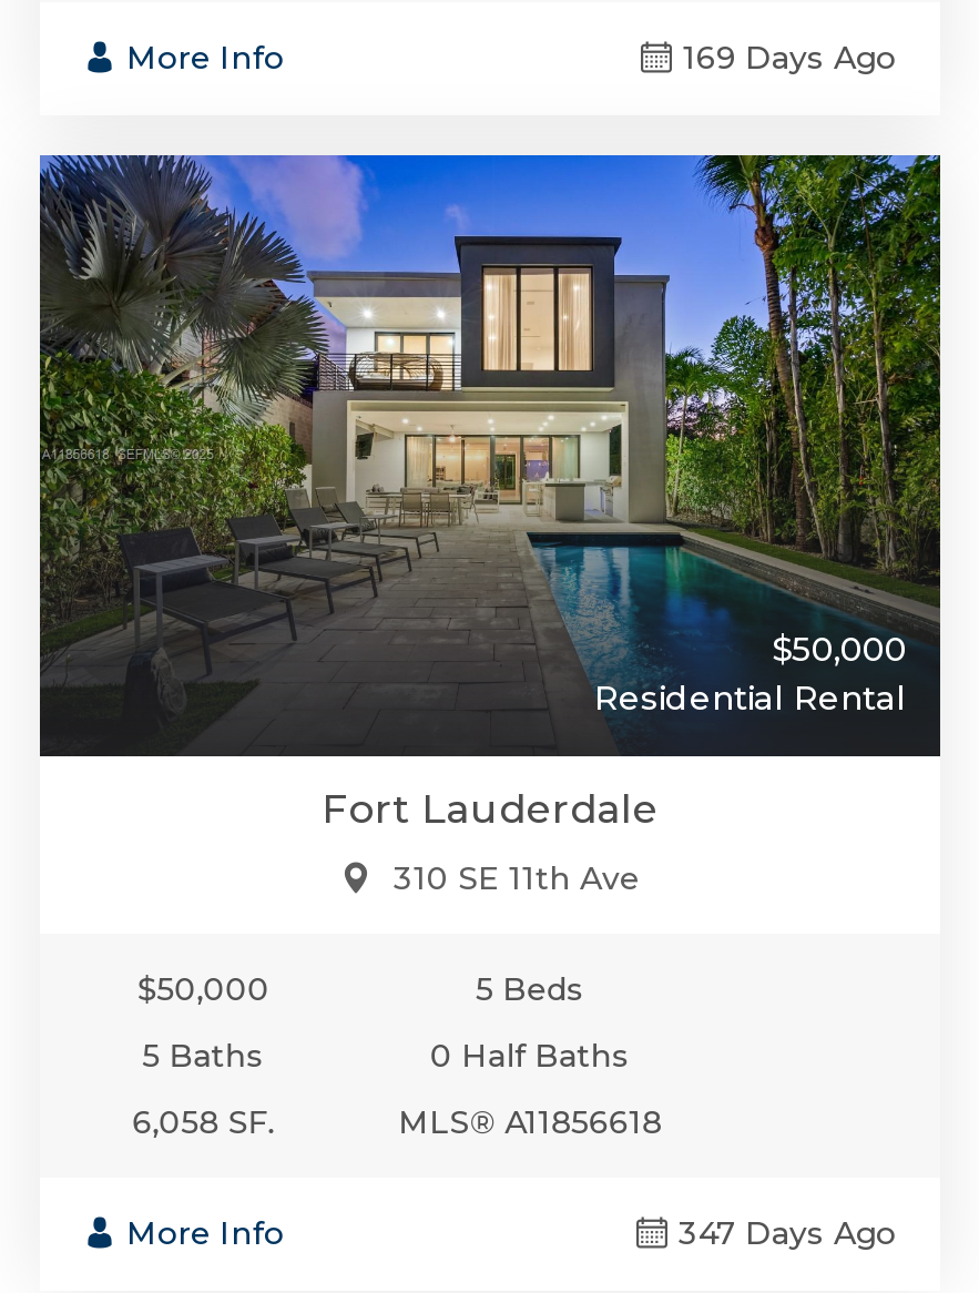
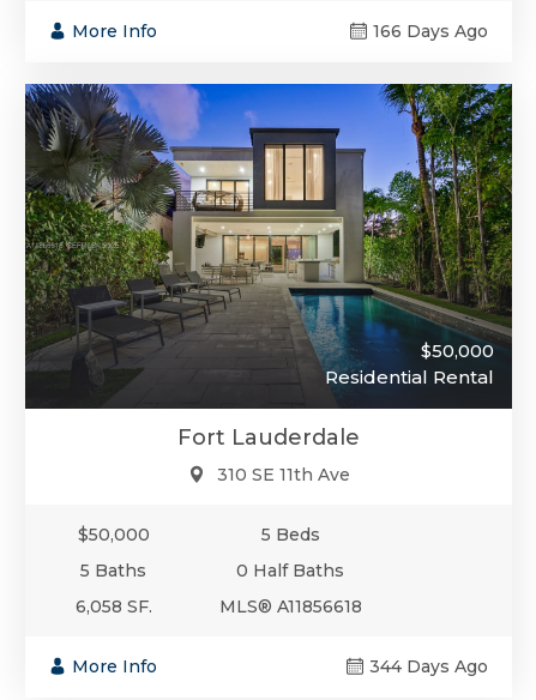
[683,37,896,77] 169 Days Ago -> [373,20,488,42] 166 Days Ago
[679,1213,896,1253] 347 Days Ago -> [369,656,488,677] 344 Days Ago

